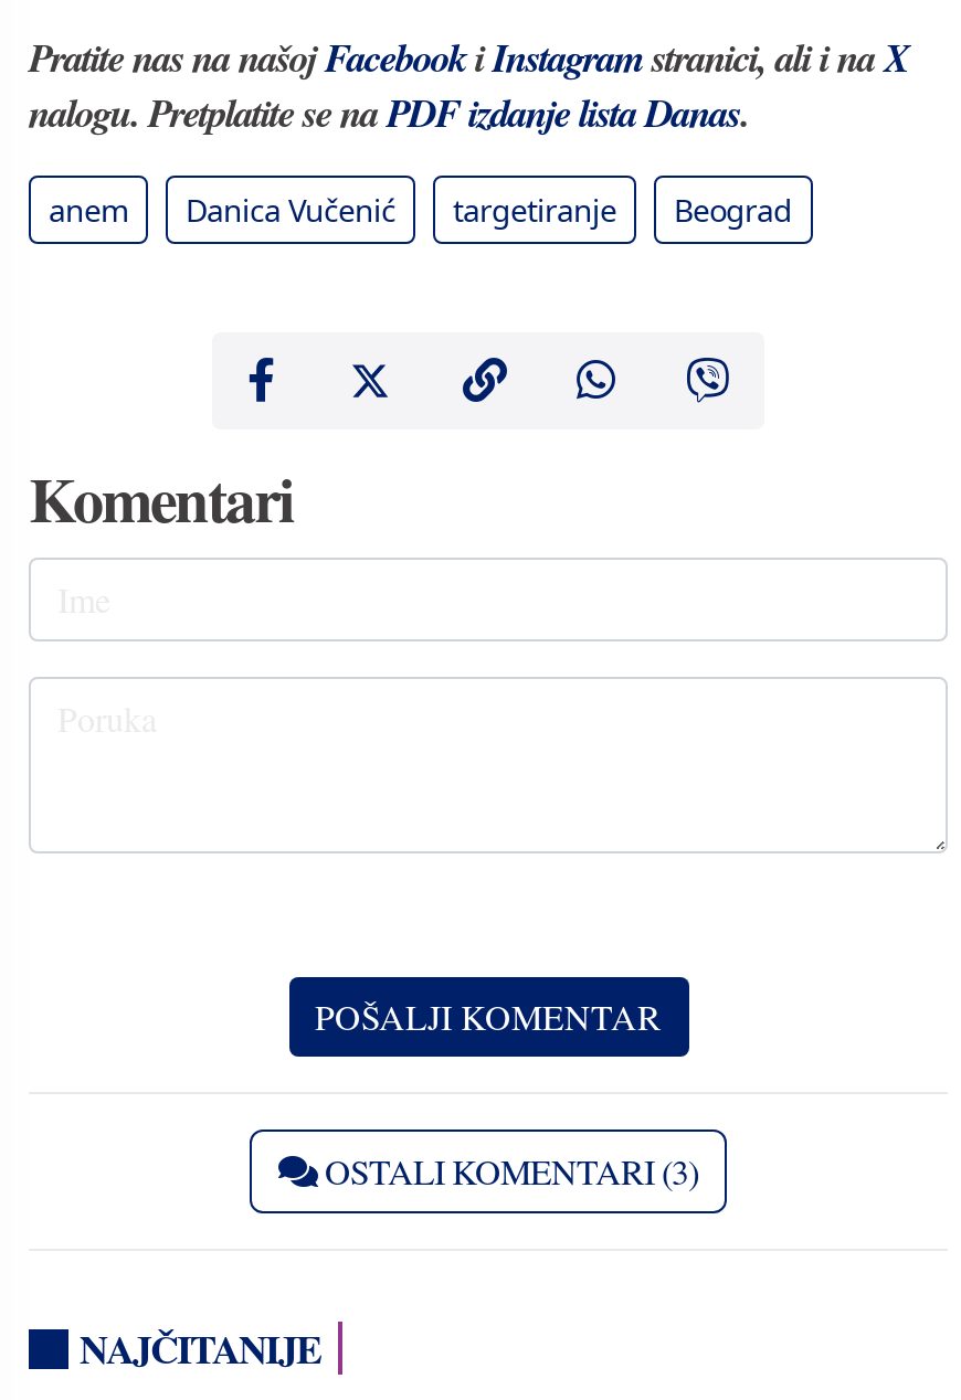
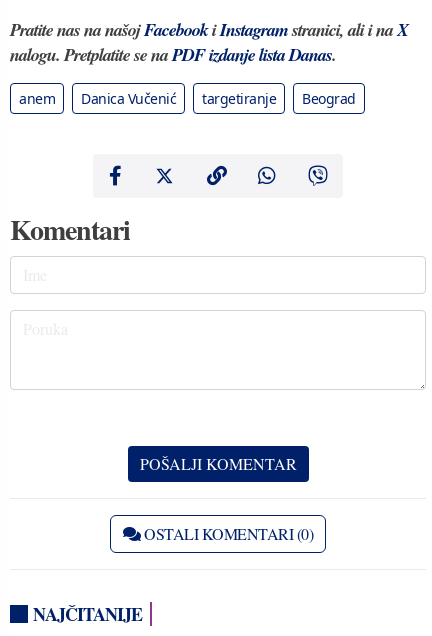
[325,1147,698,1194] OSTALI KOMENTARI (3) -> [144,523,313,544] OSTALI KOMENTARI (0)

